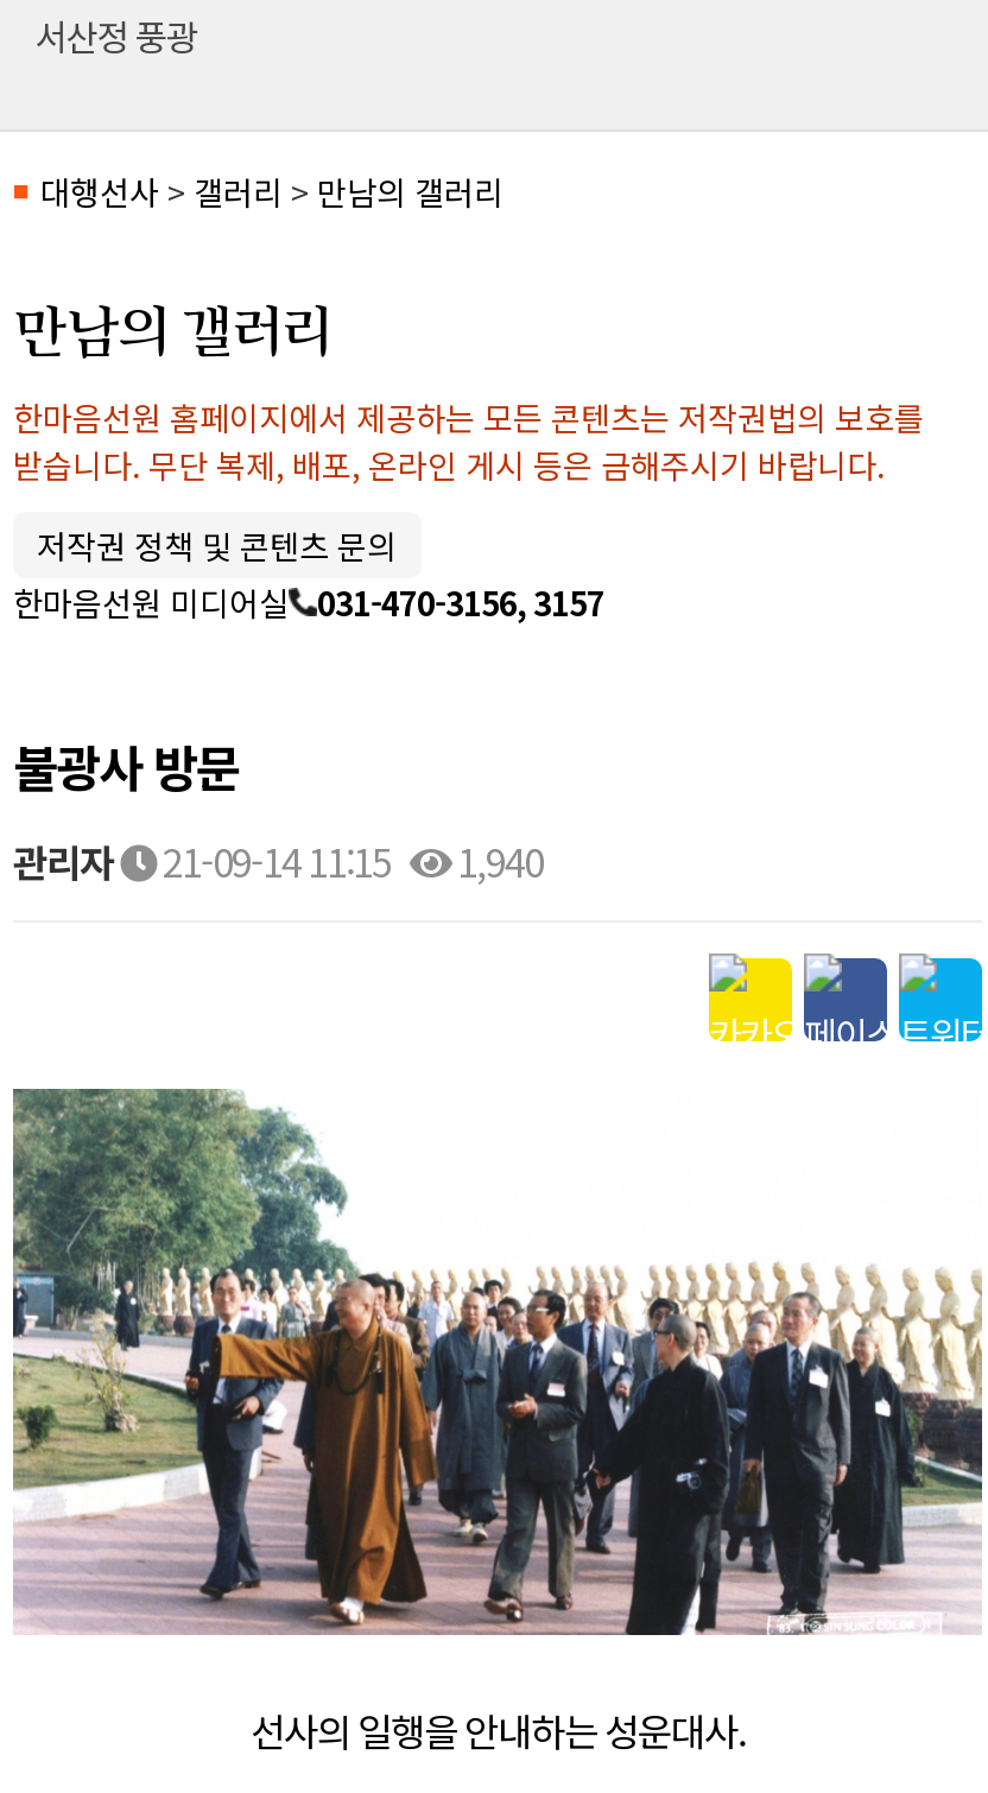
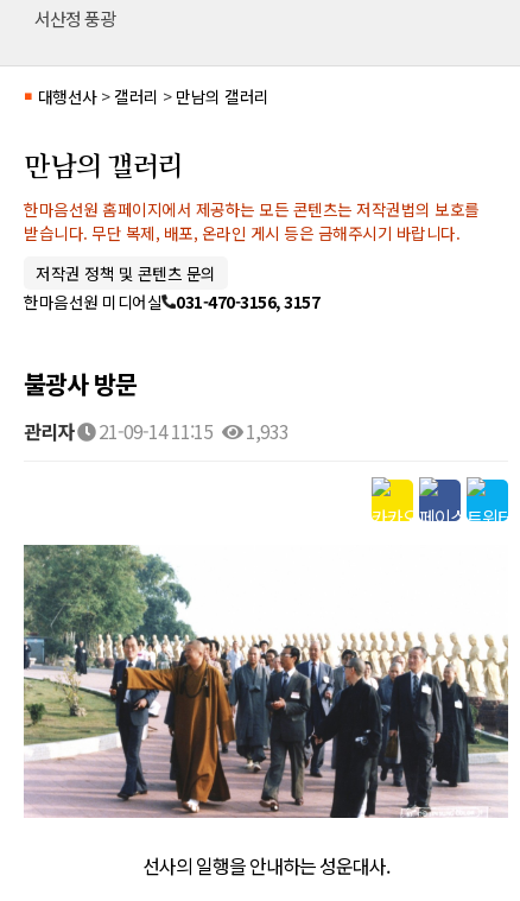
[13,832,543,889] 관리자 21-09-14 11:15 1,940 -> [24,417,288,445] 관리자 21-09-14 11:15 1,933

